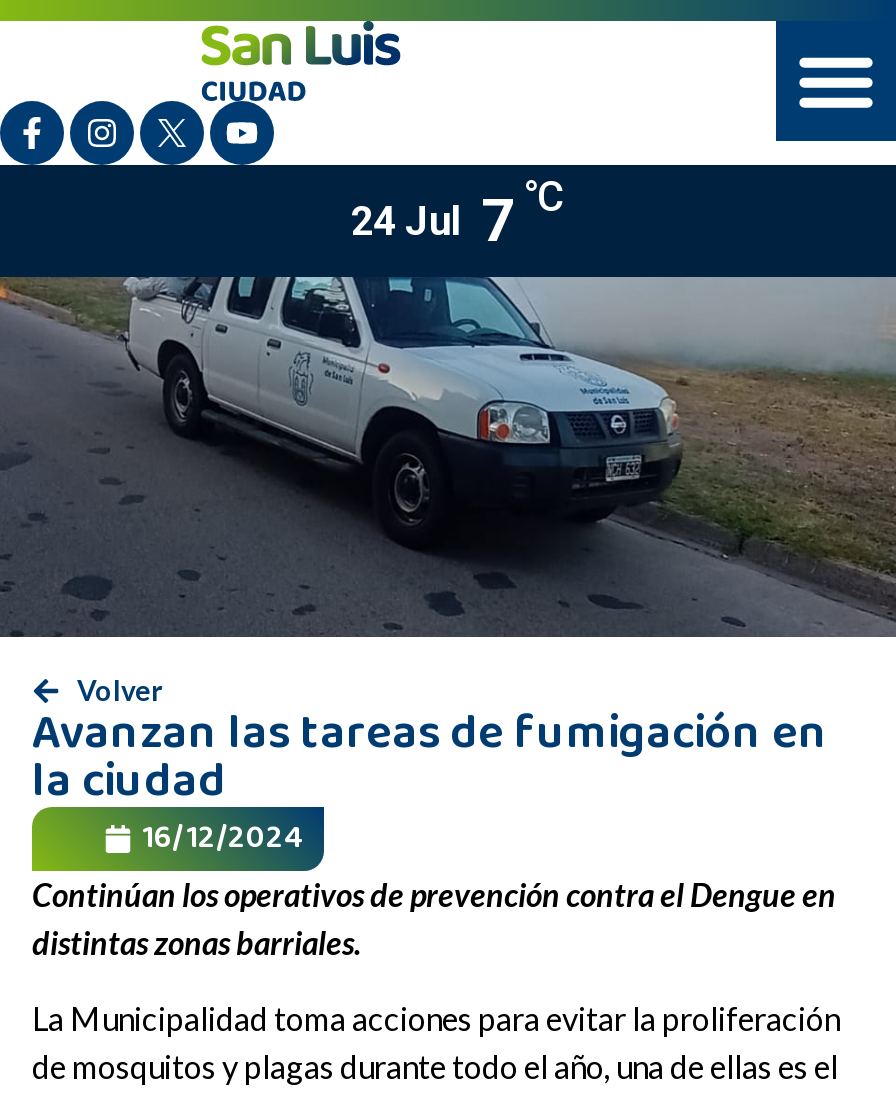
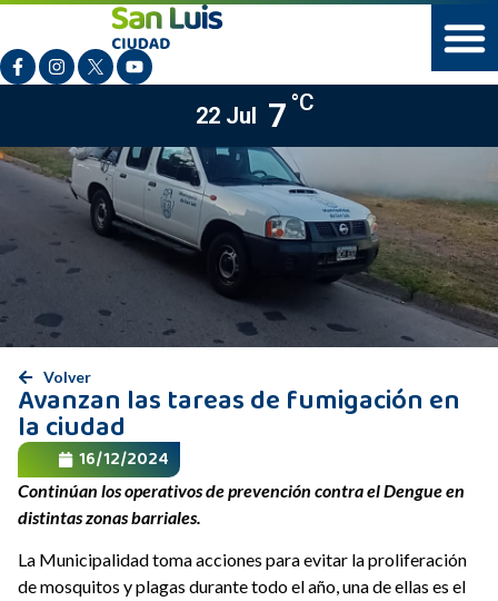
[351,173,565,255] 24 Jul 7 °C -> [195,89,314,135] 22 Jul 7 °C

